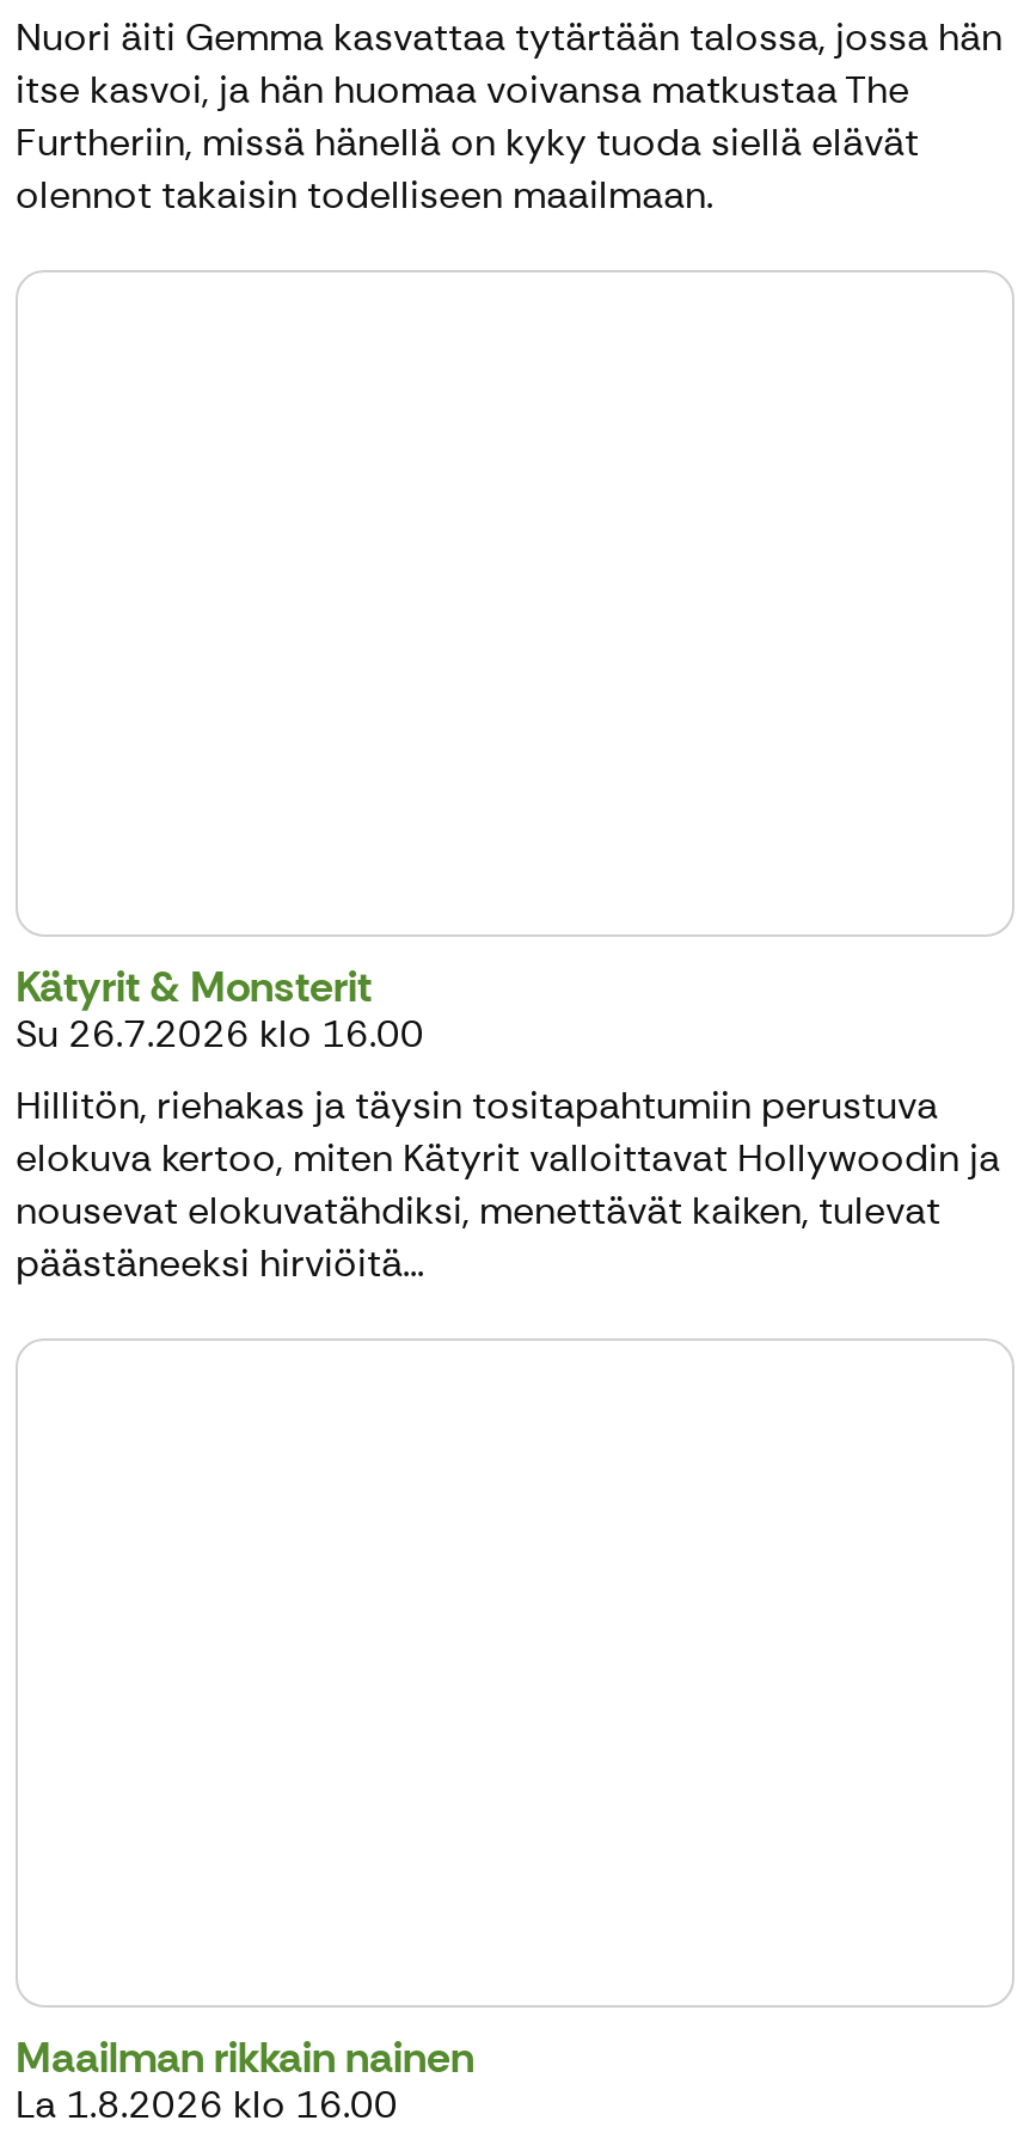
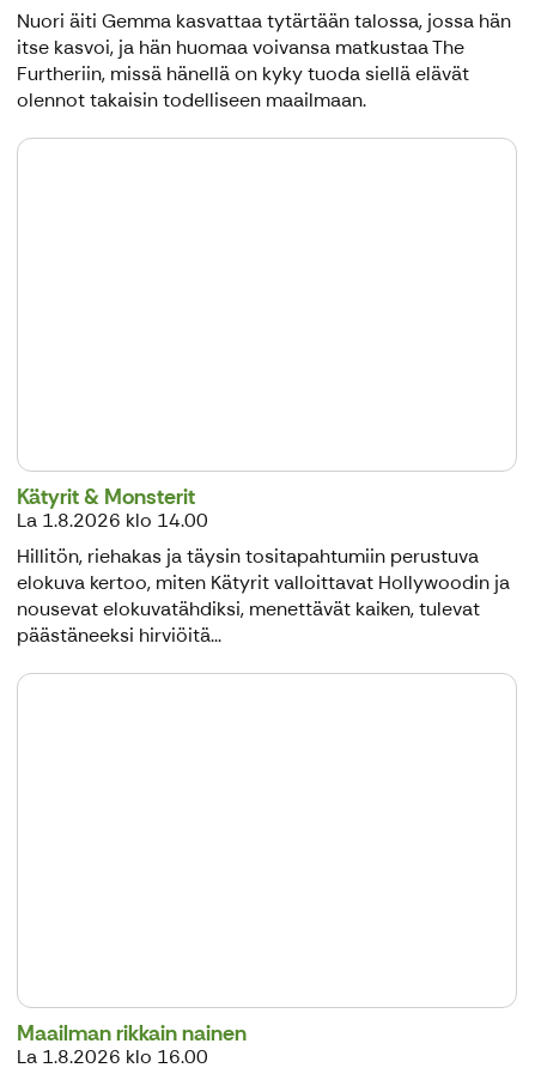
[16,1009,424,1059] Su 26.7.2026 klo 16.00 -> [17,508,208,533] La 1.8.2026 klo 14.00

